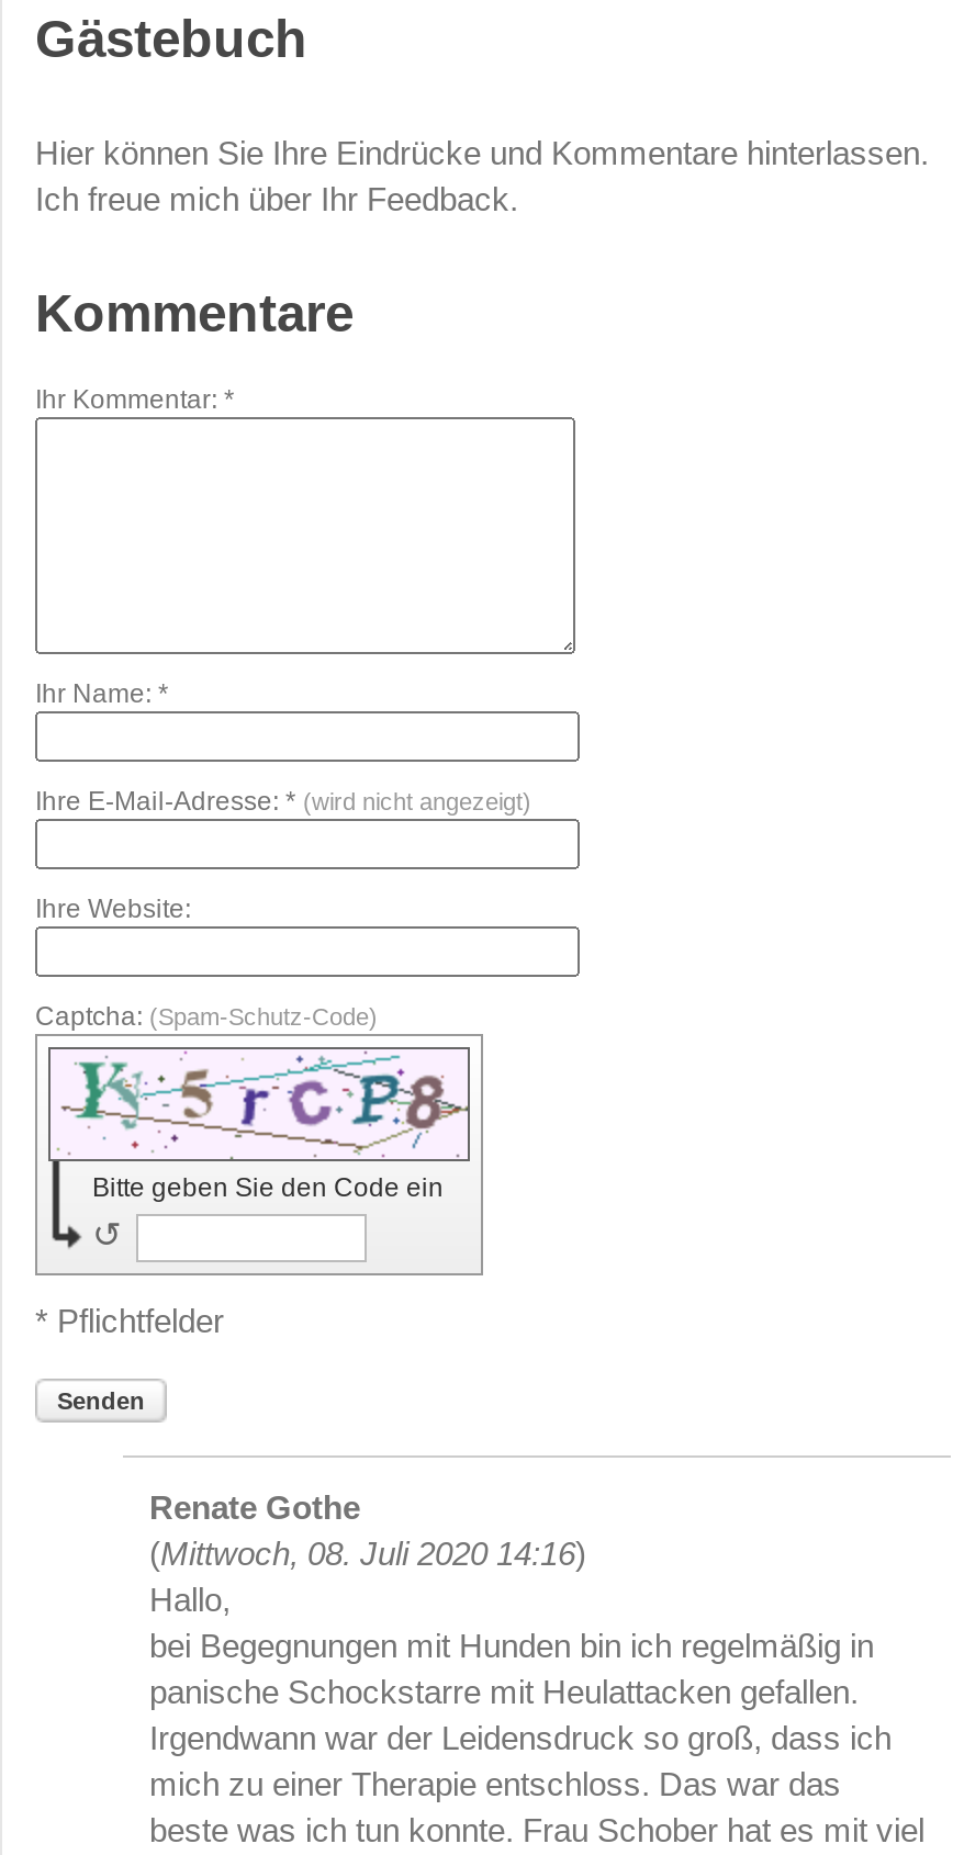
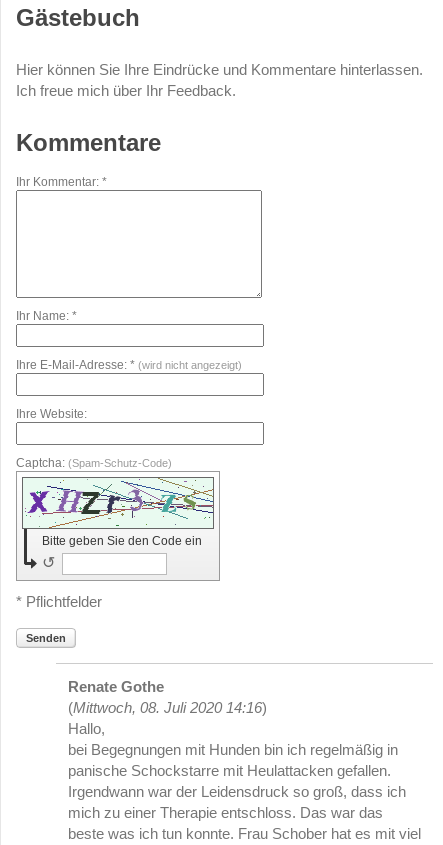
[53,1047,470,1161] [image] -> [23,477,214,529] [image]

